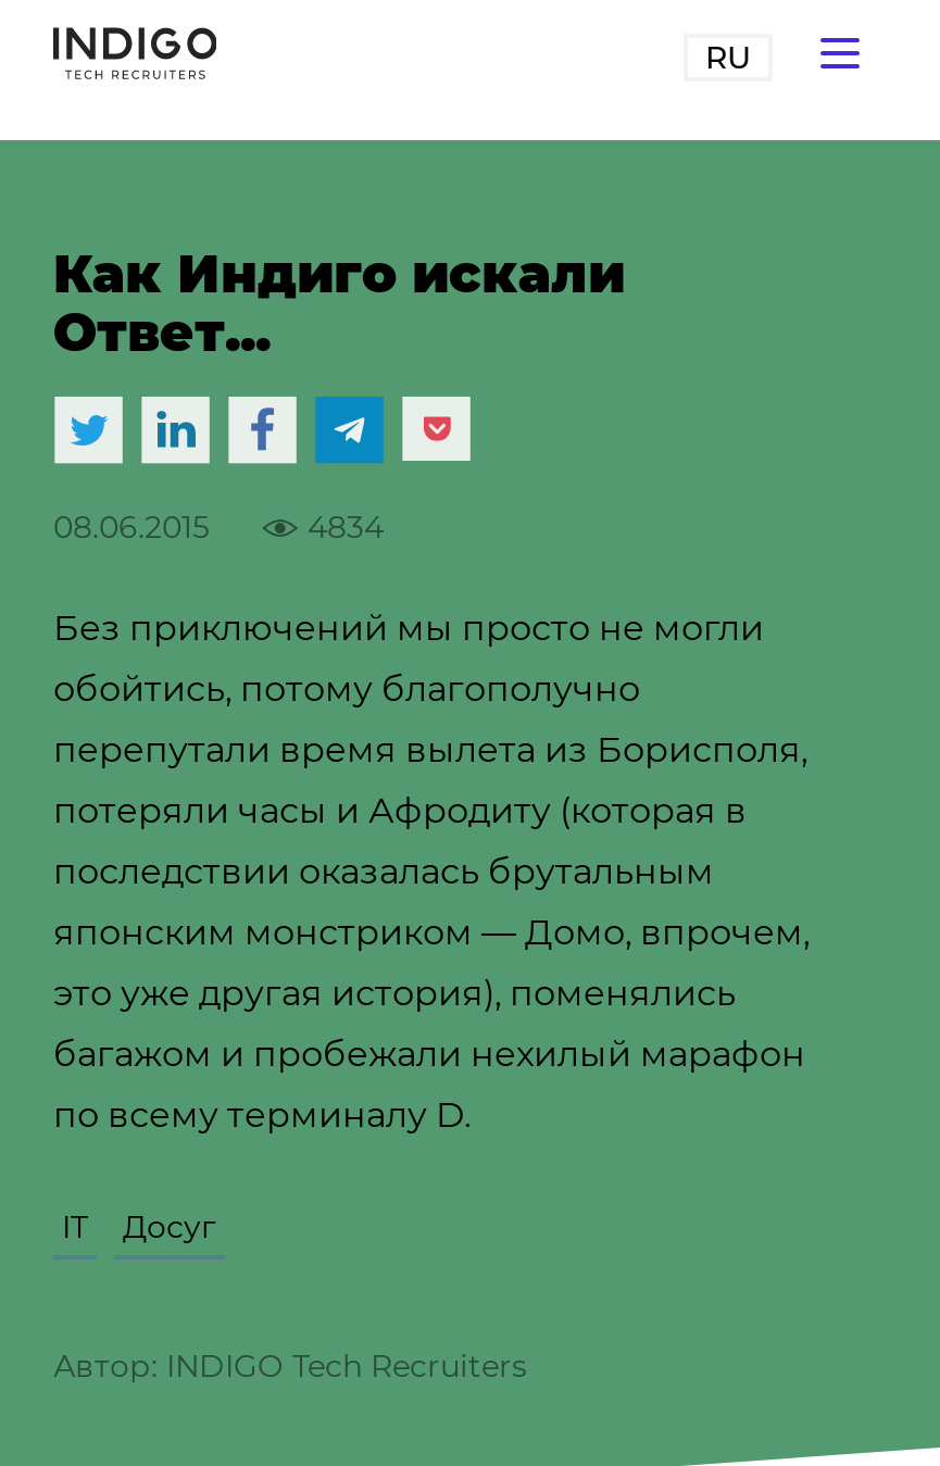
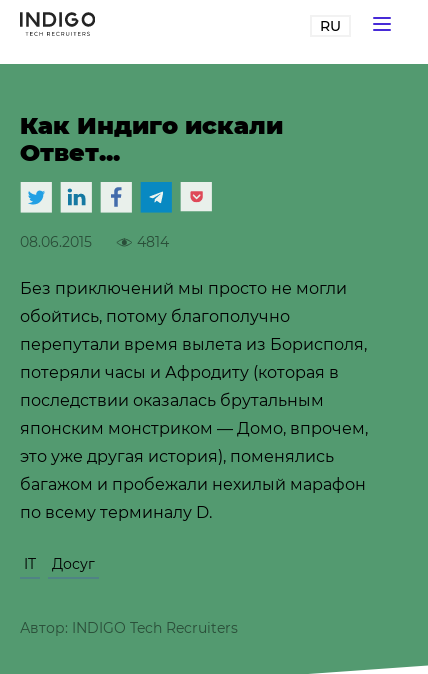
[308,508,384,547] 4834 -> [137,233,169,251] 4814

